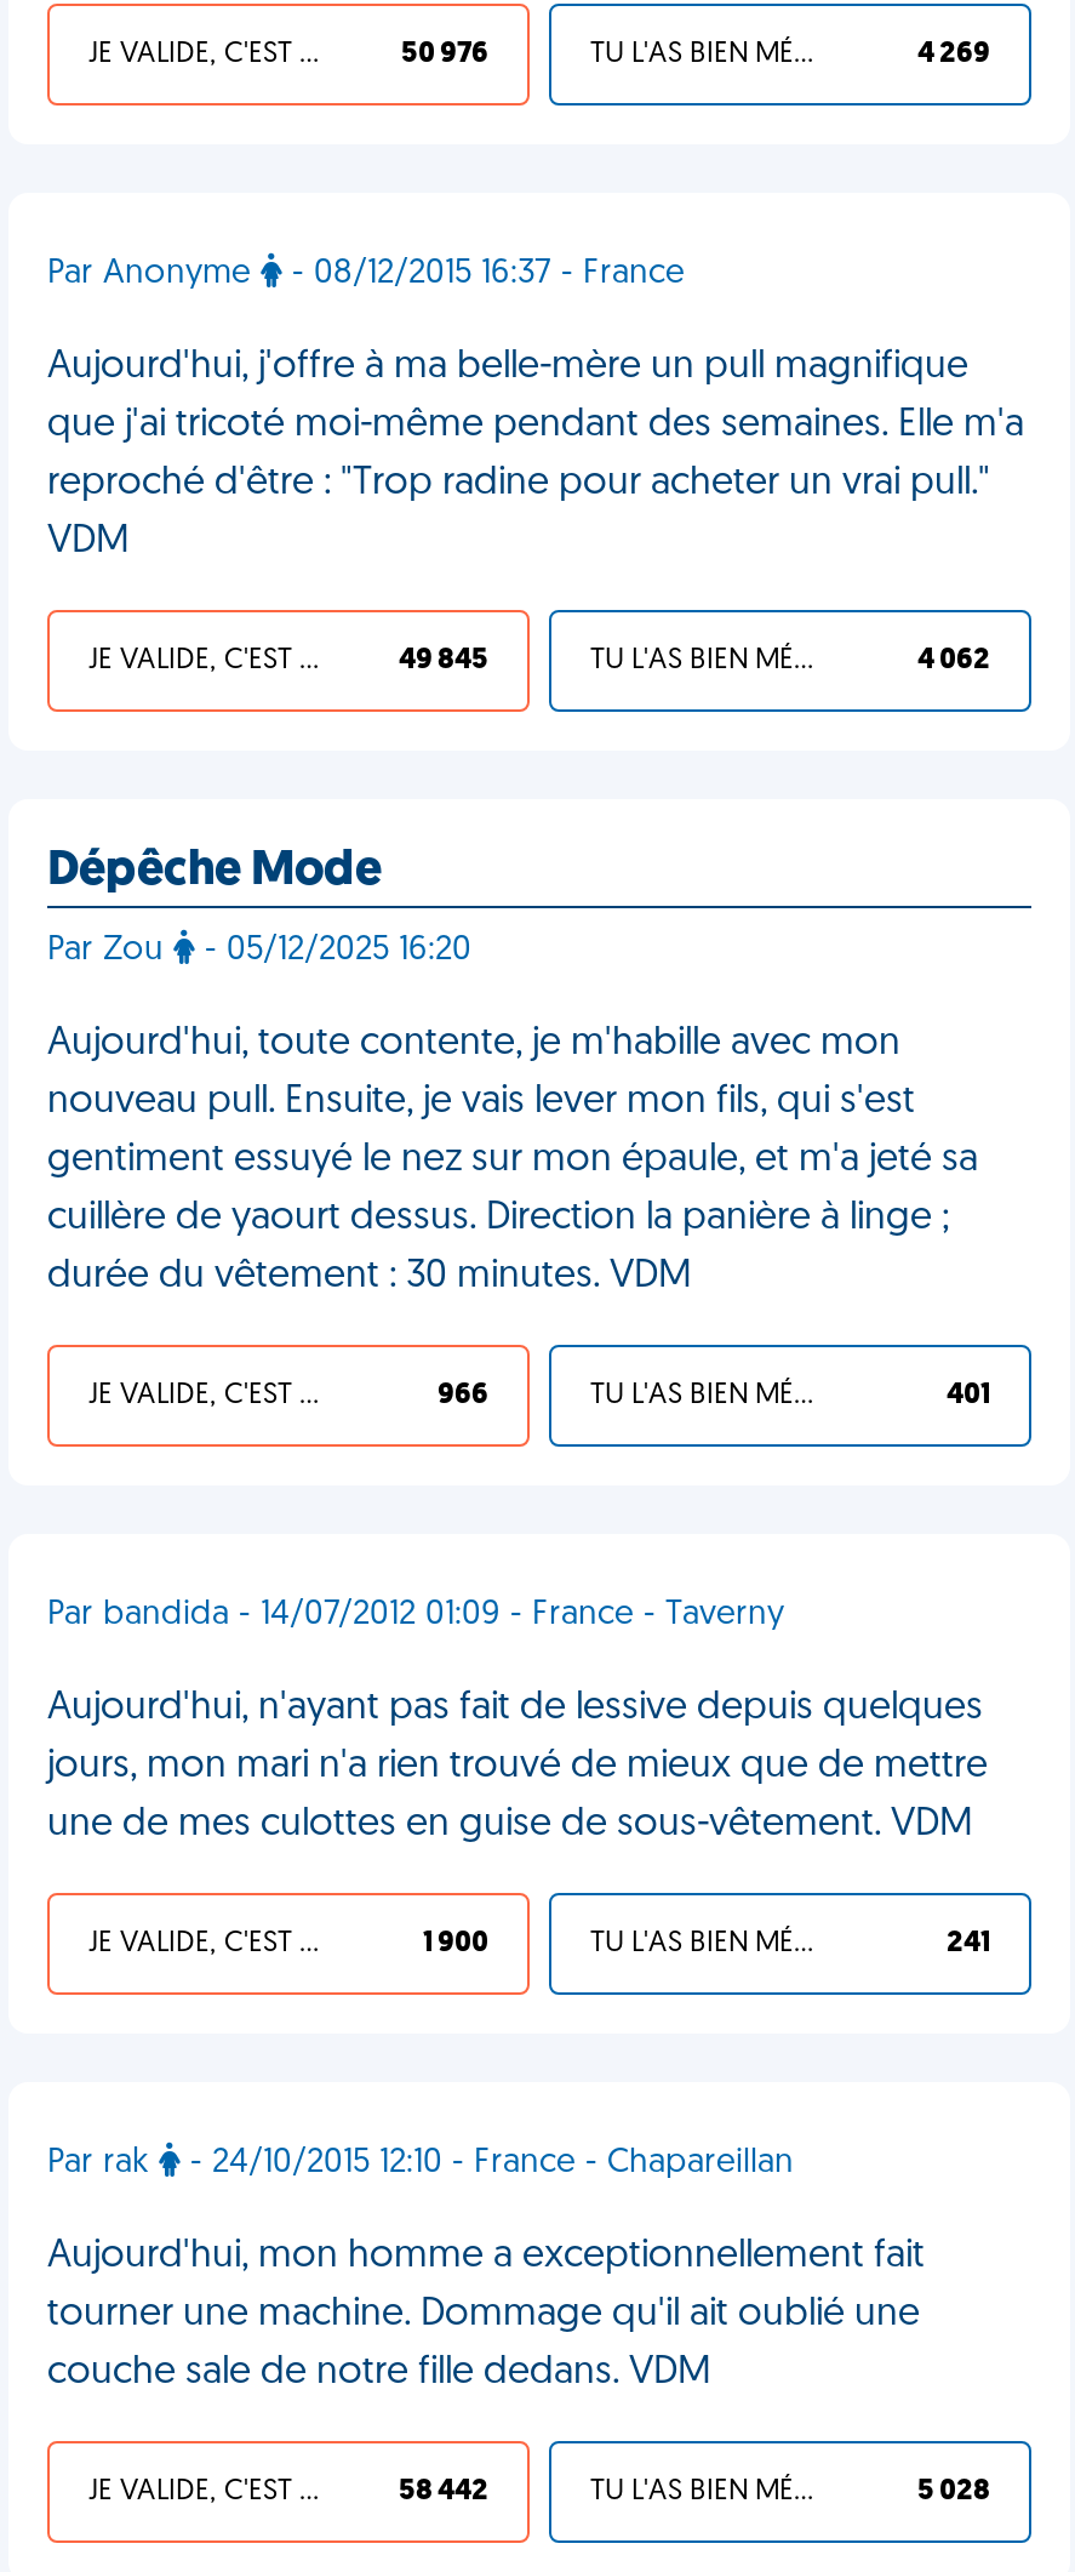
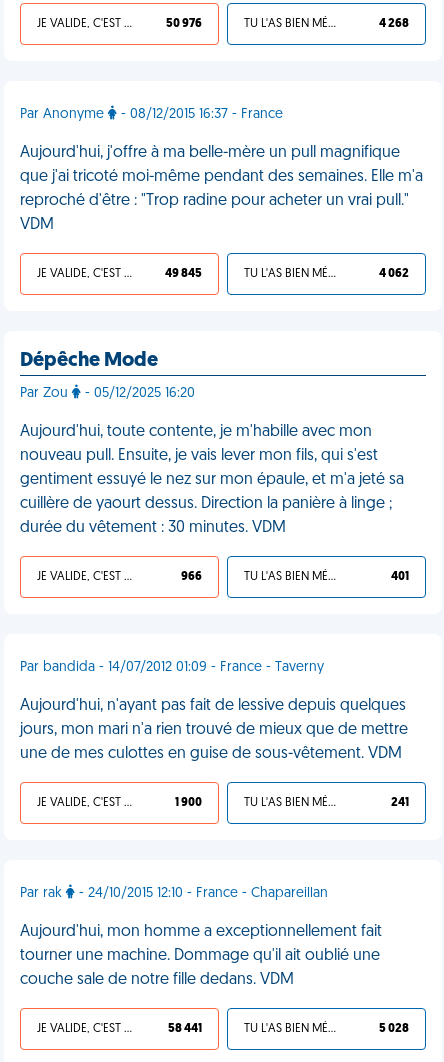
[917,40,990,69] 4 269 -> [379,18,409,30] 4 268
[399,2477,488,2507] 58 442 -> [168,1023,202,1035] 58 441

